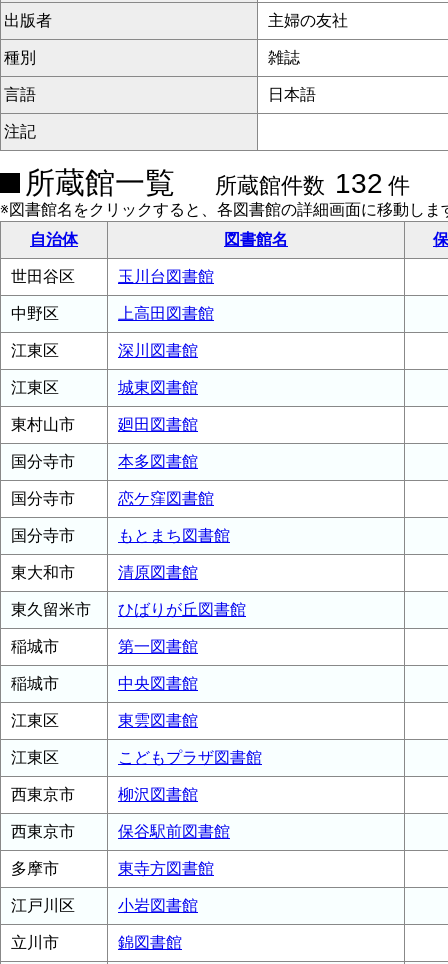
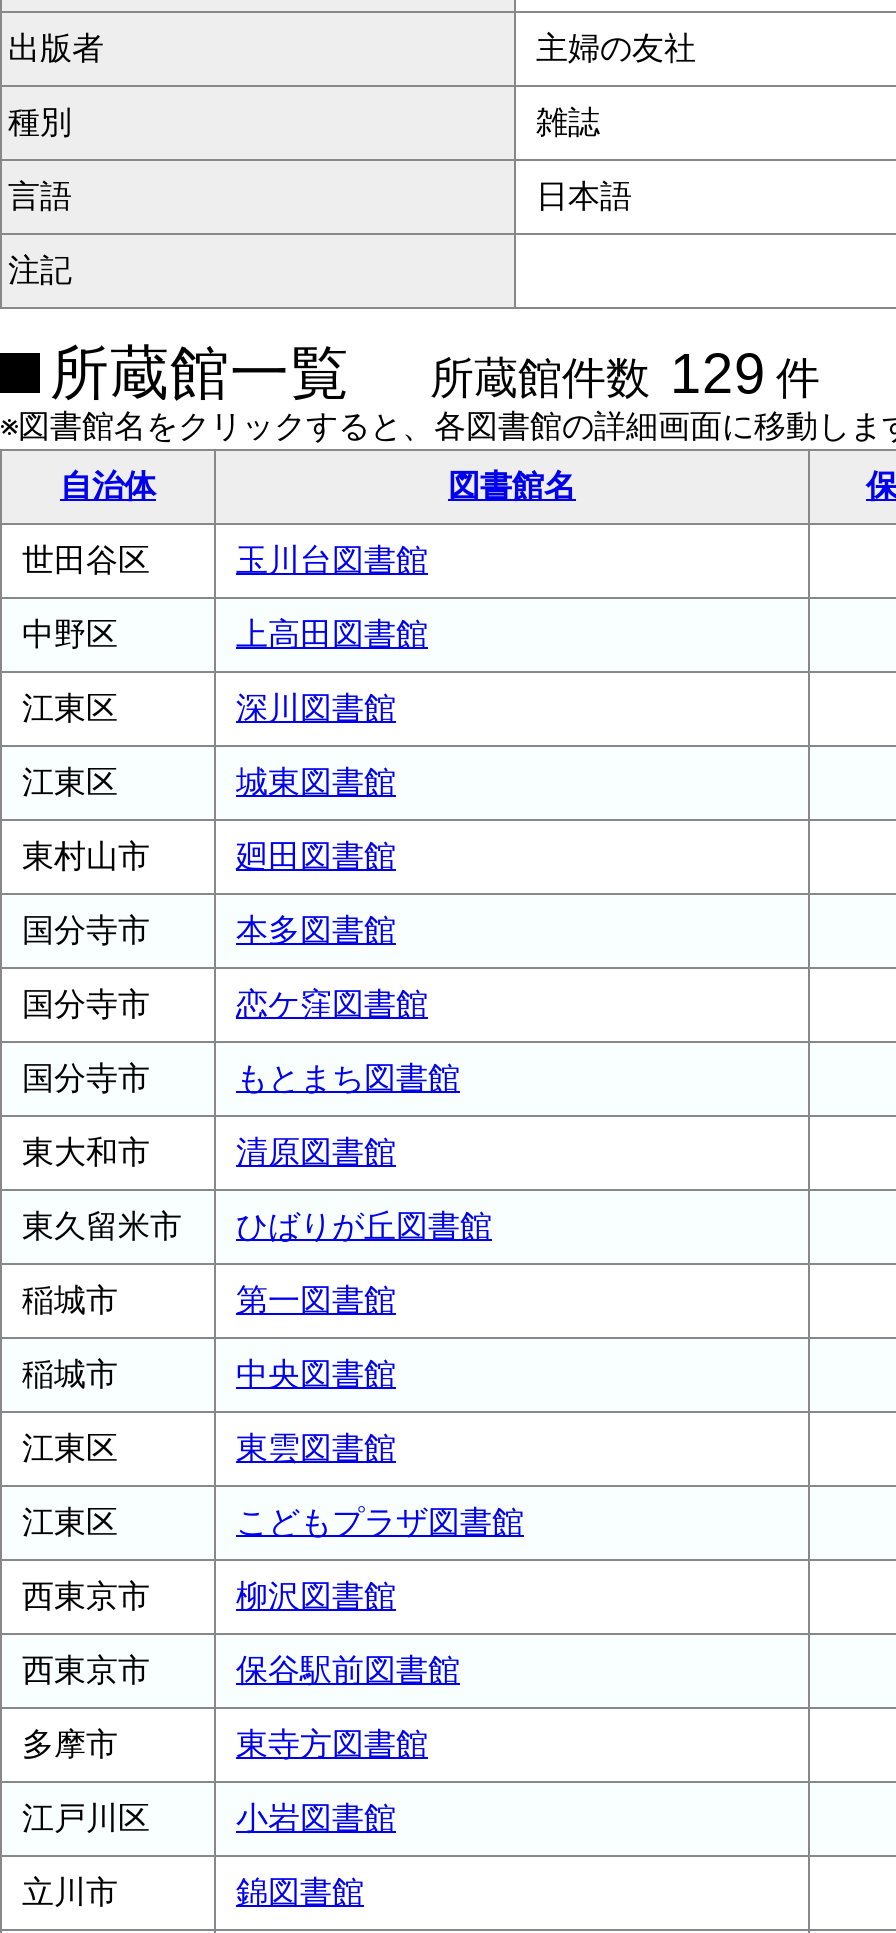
[215,168,410,199] 所蔵館件数 132 件 -> [430,343,820,405] 所蔵館件数 129 件

